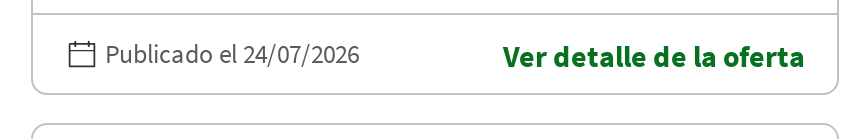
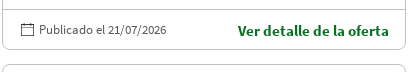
[105,37,359,71] Publicado el 24/07/2026 -> [39,21,166,38] Publicado el 21/07/2026

